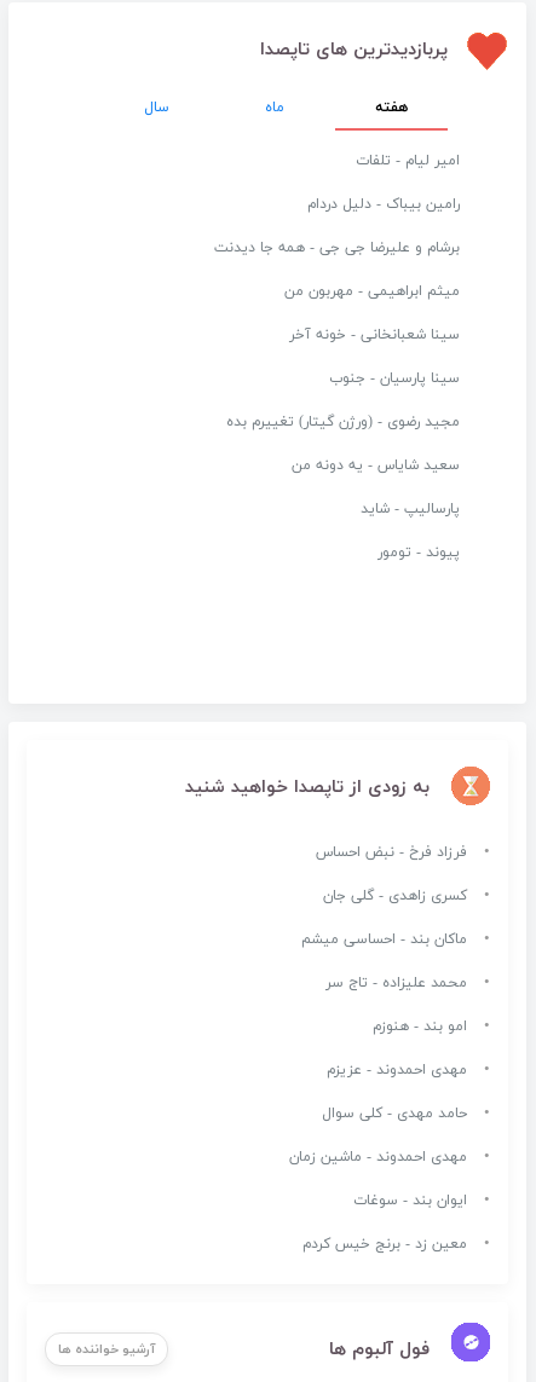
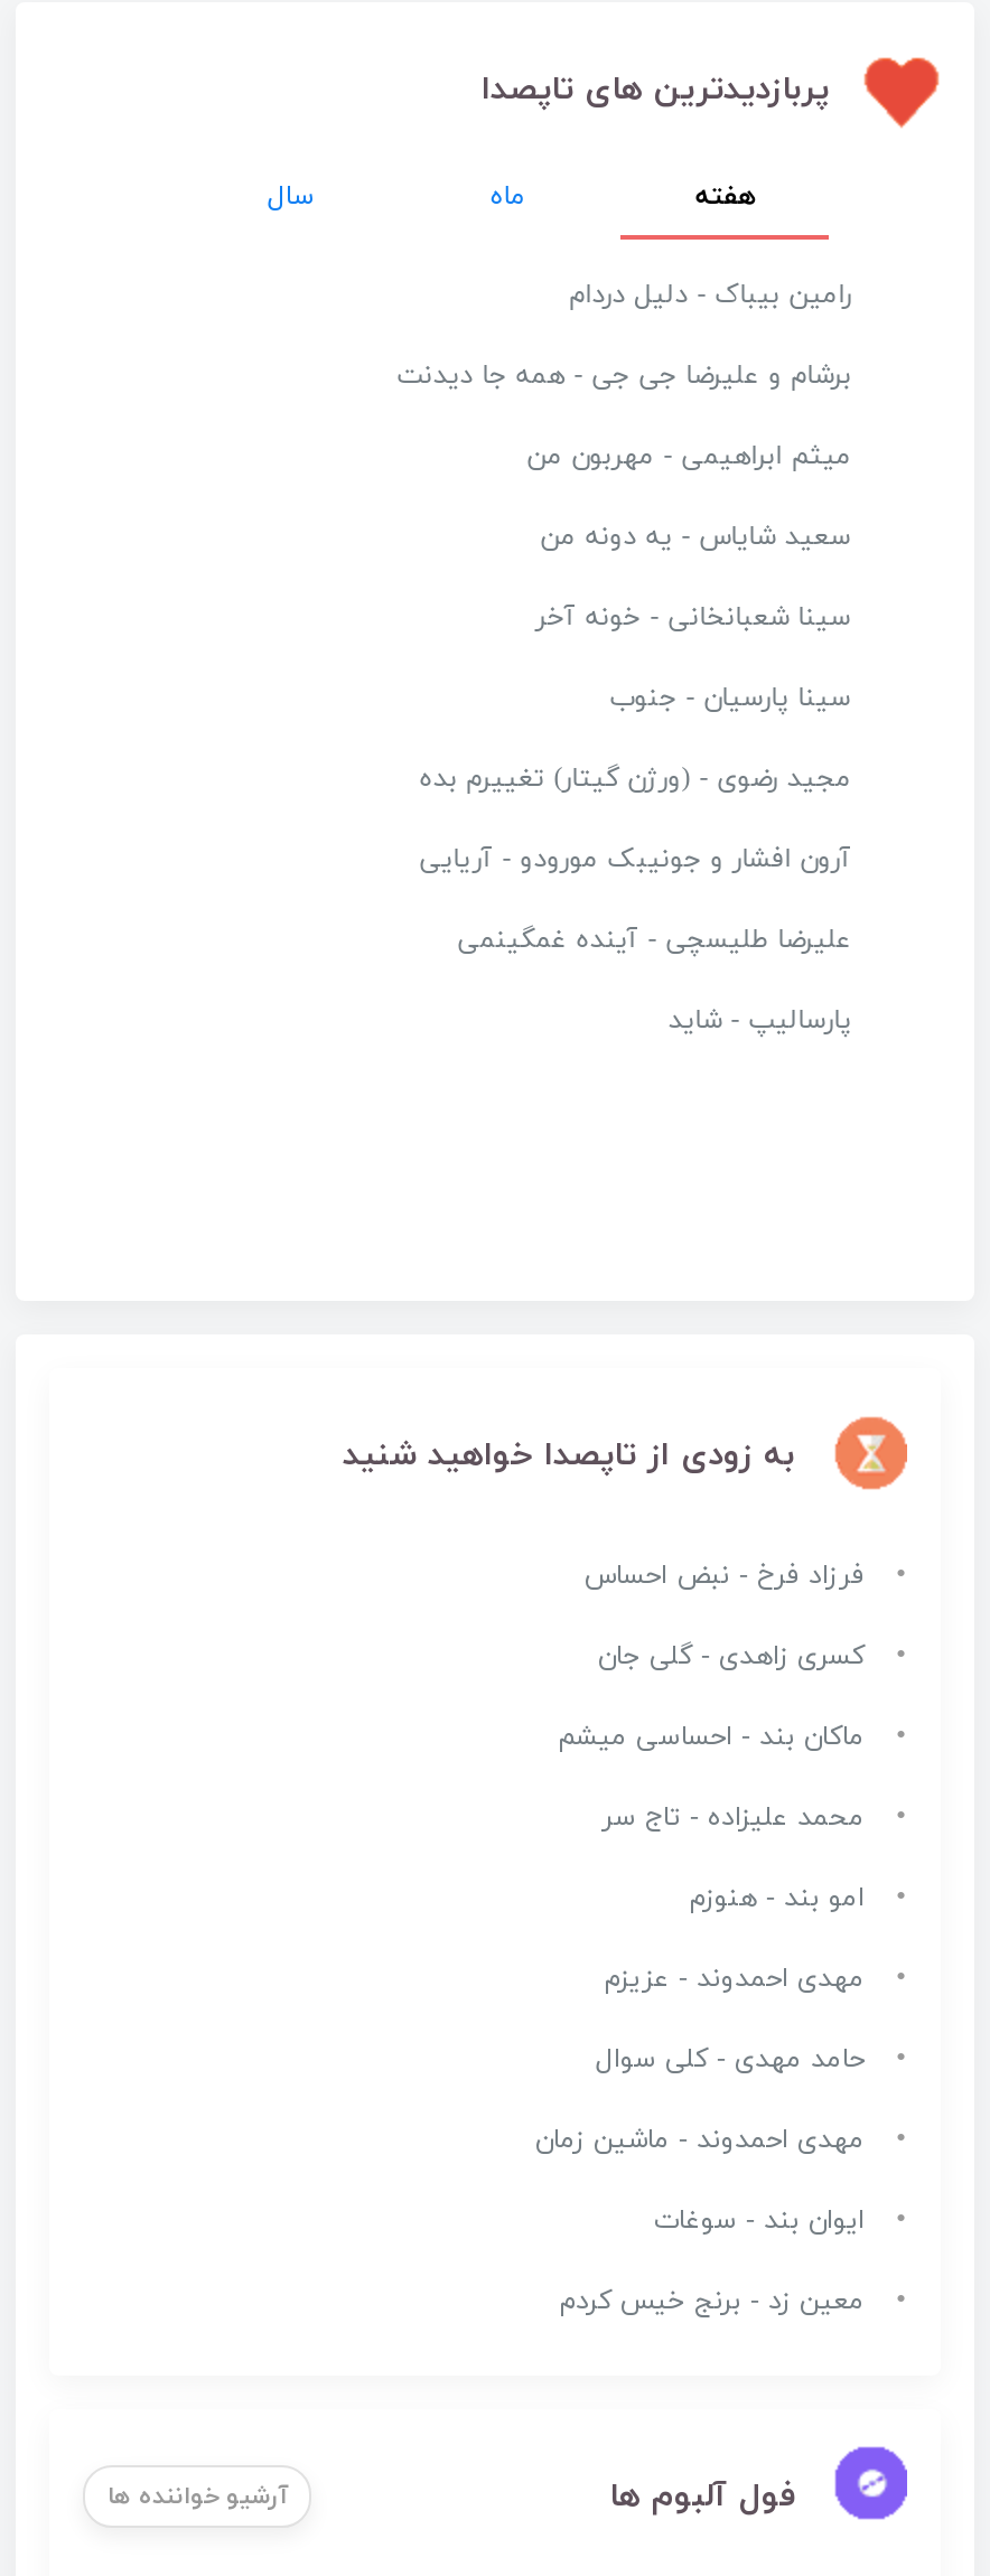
[356,151,460,170] امیر لیام - تلفات -> none
moved [214,195,460,301] -> [397,278,852,475]: رامین بیباک - دلیل دردام | برشام و علیرضا جی جی - همه جا دیدنت | میثم ابراهیمی - مهربون من
none -> [419,842,852,958] آرون افشار و جونیبک مورودو - آریایی | علیرضا طلیسچی - آینده غمگینمی
moved [292,456,460,475] -> [540,519,852,555]: سعید شایاس - یه دونه من
moved [361,499,460,519] -> [668,1003,852,1039]: پارسالیپ - شاید
[378,543,460,562] پیوند - تومور -> none

